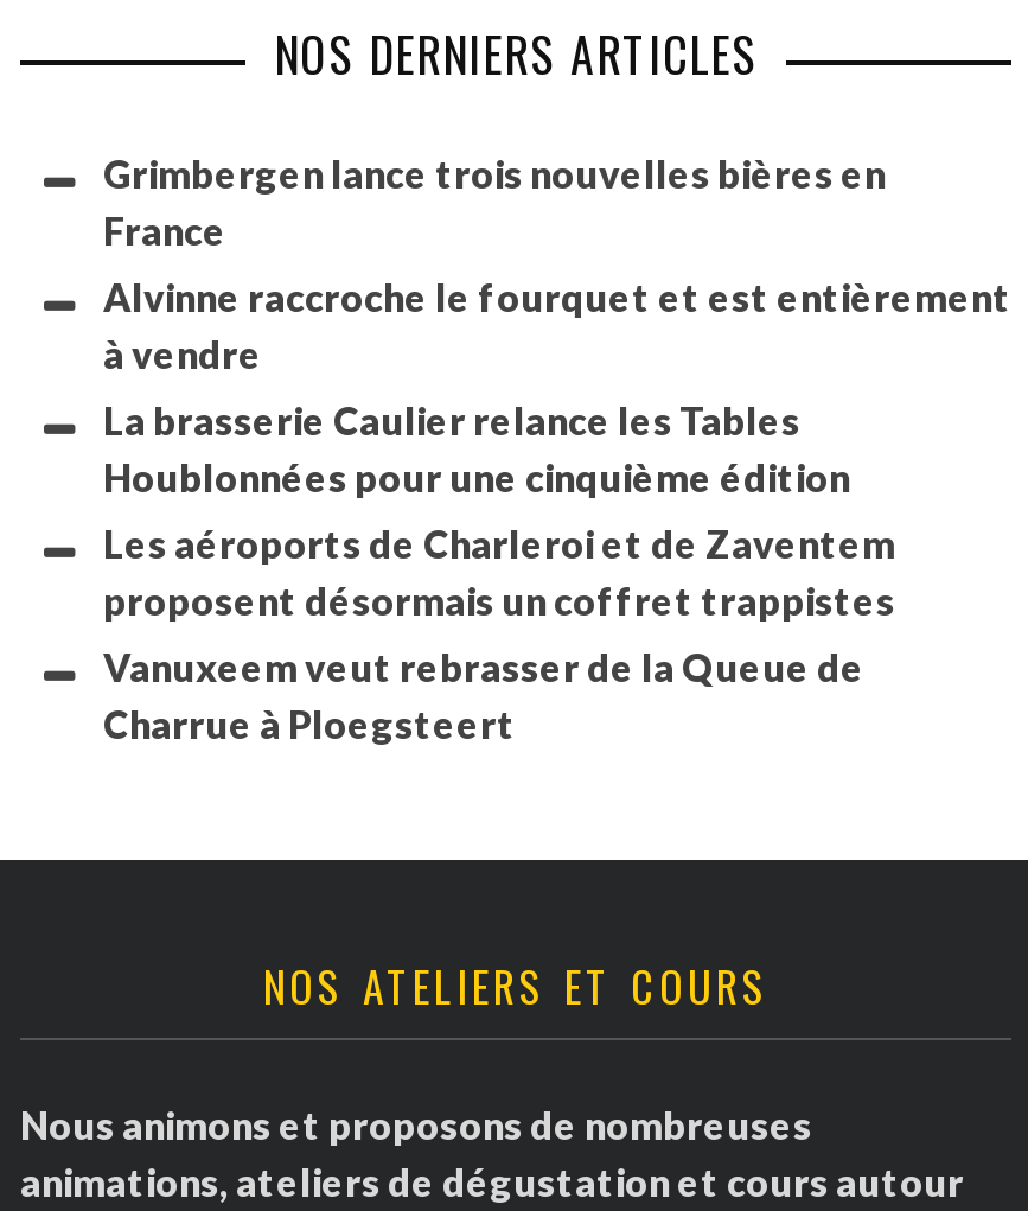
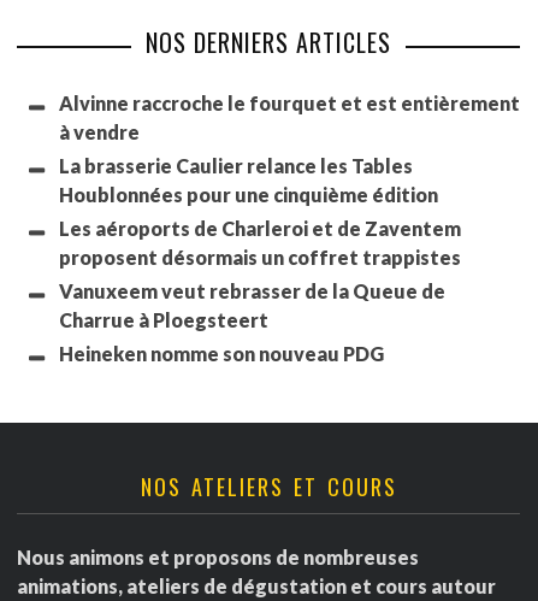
[103,151,886,253] Grimbergen lance trois nouvelles bières en | France -> none
moved [103,274,1011,747] -> [59,92,520,331]: Alvinne raccroche le fourquet et est entièrement | à vendre | La brasserie Caulier relance les Tables | Houblonnées pour une cinquième édition | Les aéroports de Charleroi et de Zaventem | proposent désormais un coffret trappistes | Vanuxeem veut rebrasser de la Queue de | Charrue à Ploegsteert
none -> [59,342,384,365] Heineken nomme son nouveau PDG

